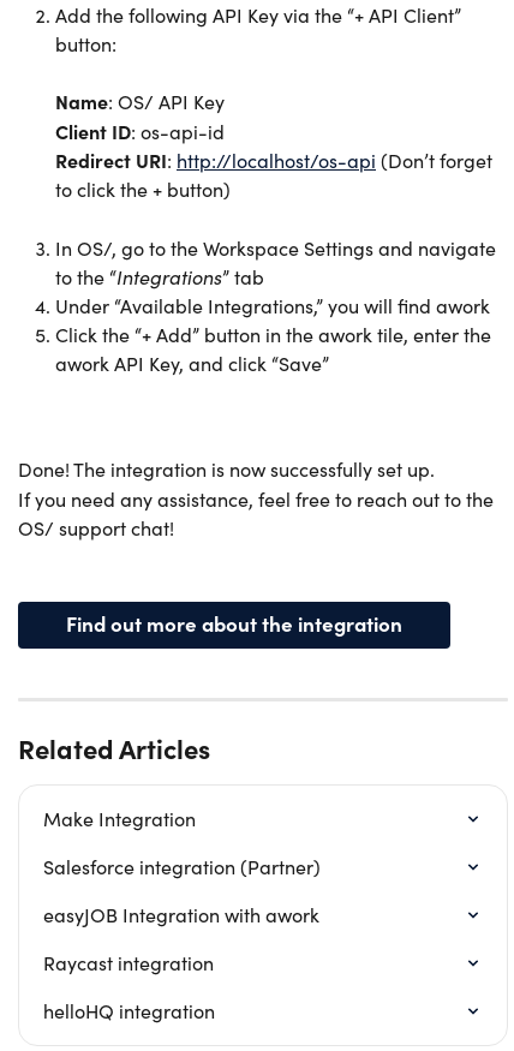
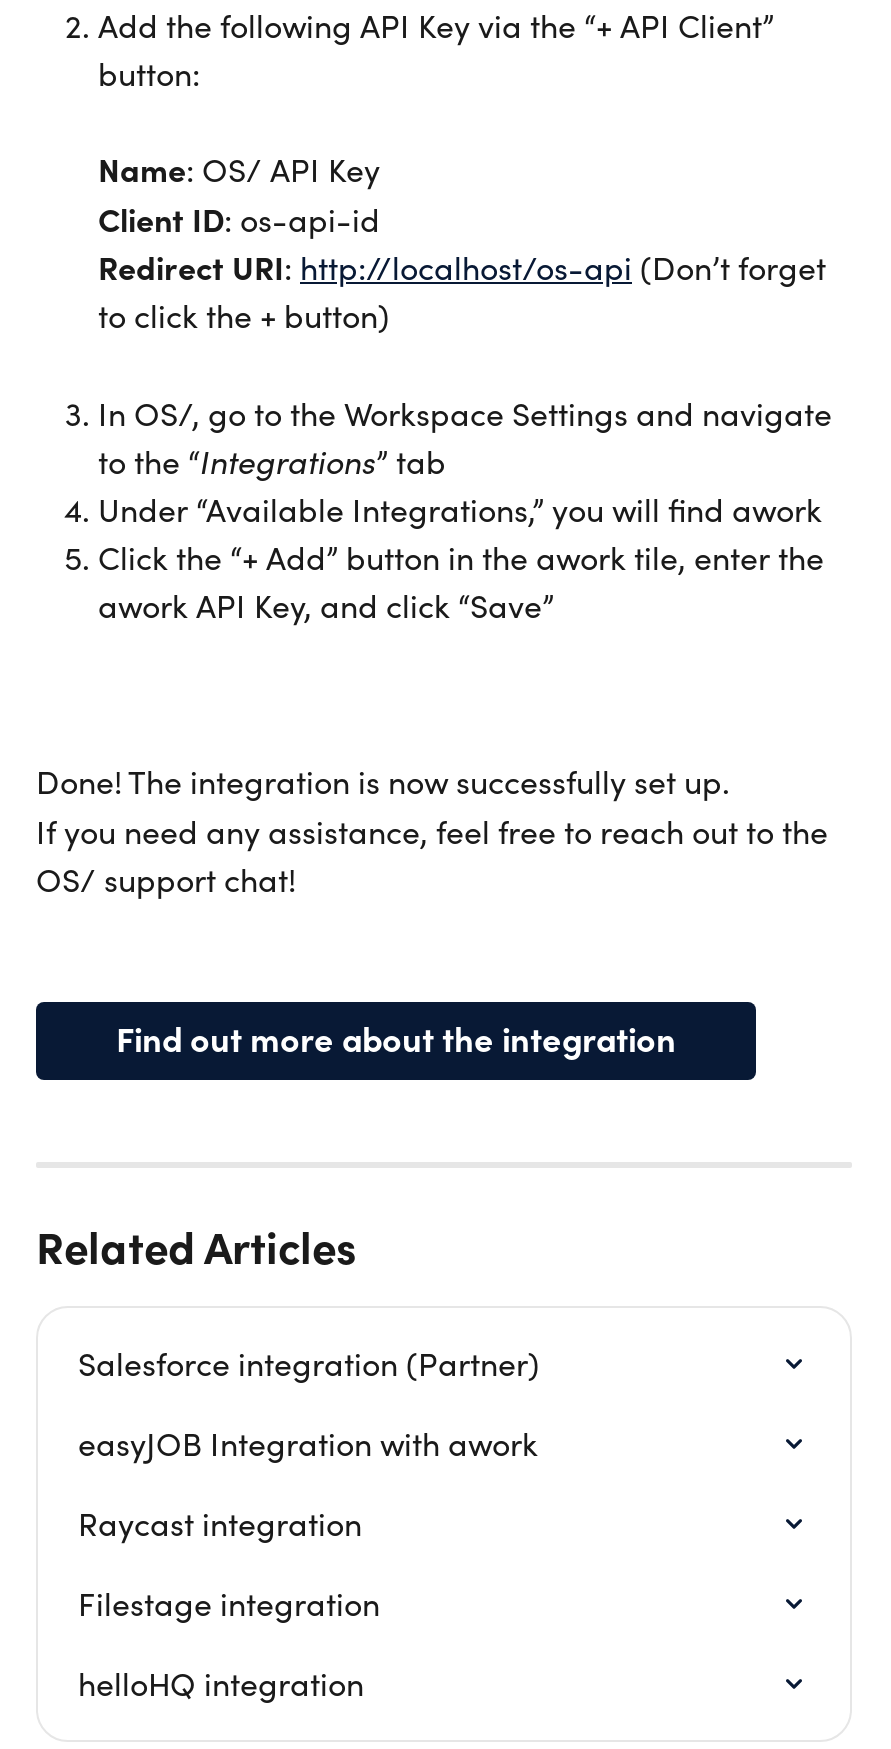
[43,807,196,831] Make Integration -> none
moved [43,855,321,975] -> [78,1344,540,1544]: Salesforce integration (Partner) | easyJOB Integration with awork | Raycast integration
none -> [78,1584,380,1624] Filestage integration

